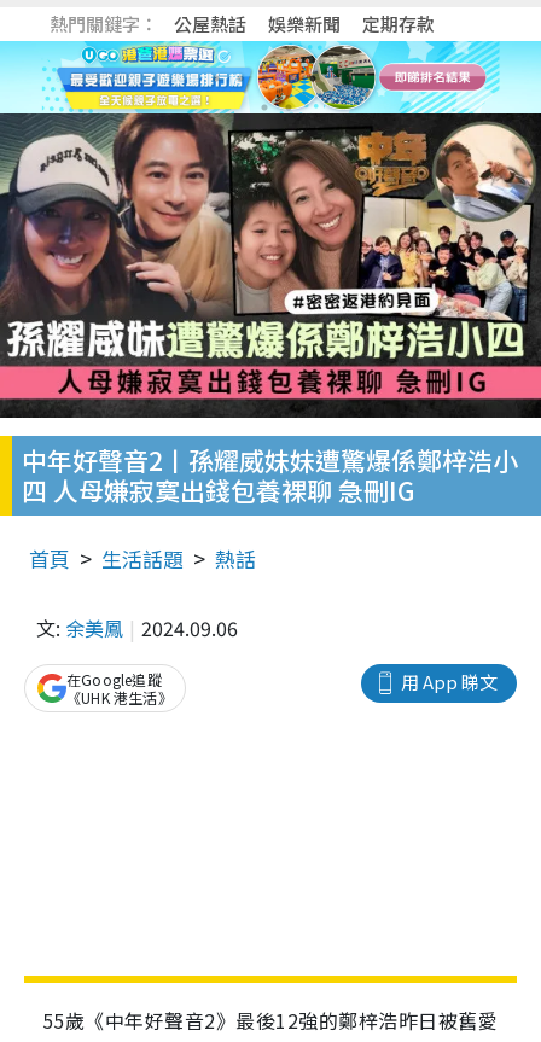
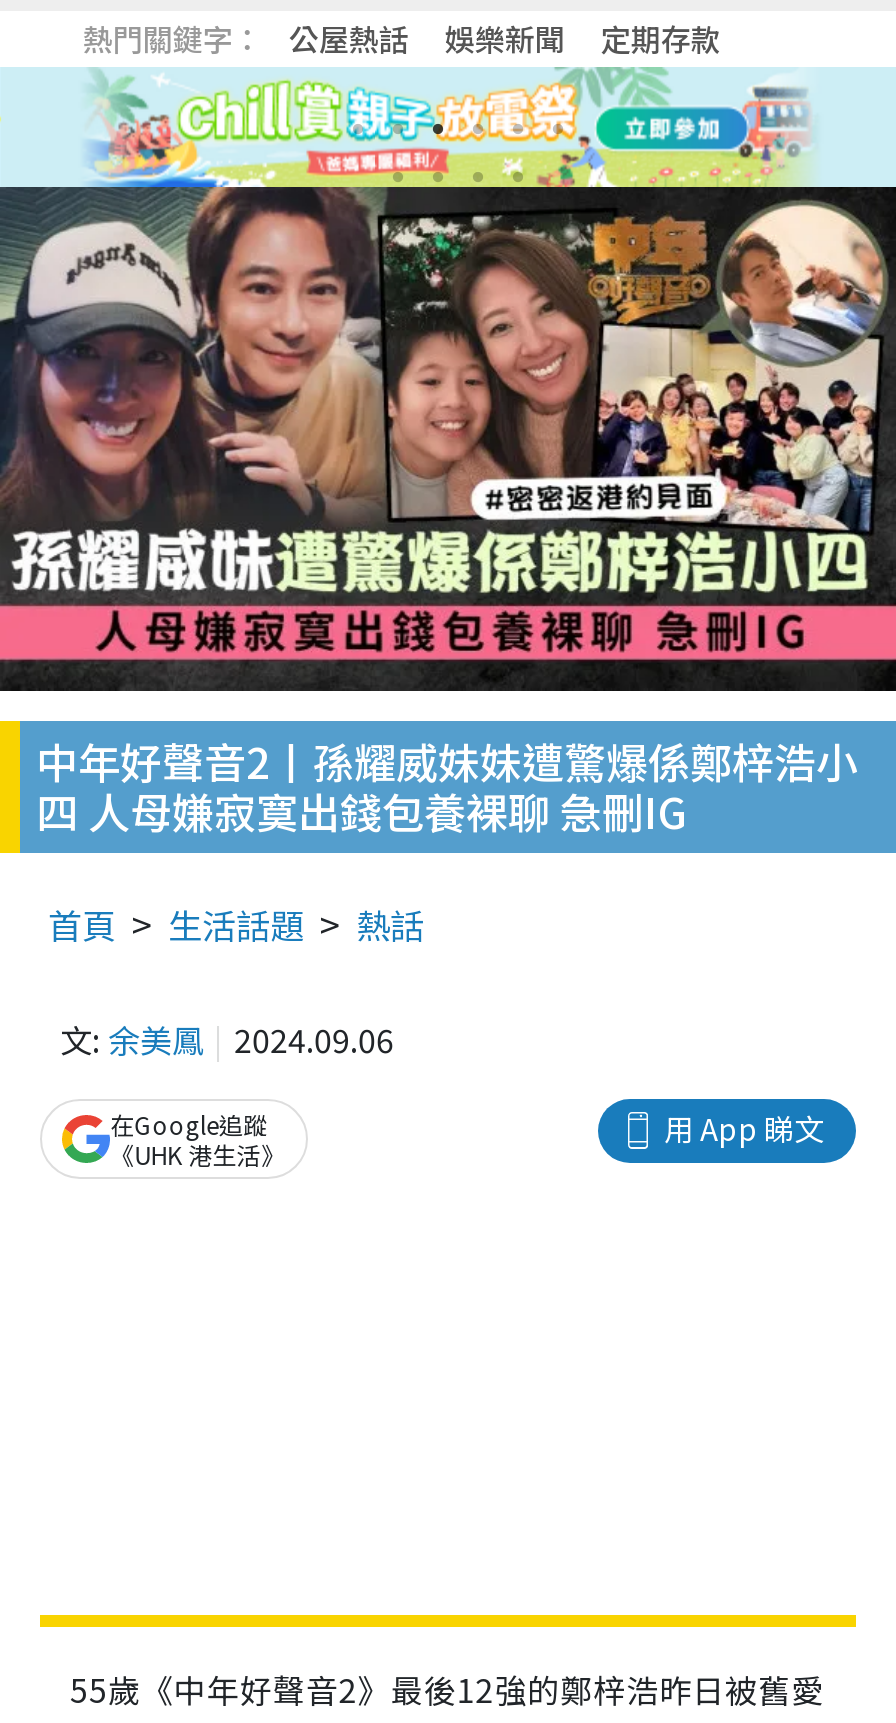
[4,41,537,115] [image] -> [6,67,890,189] [image]

